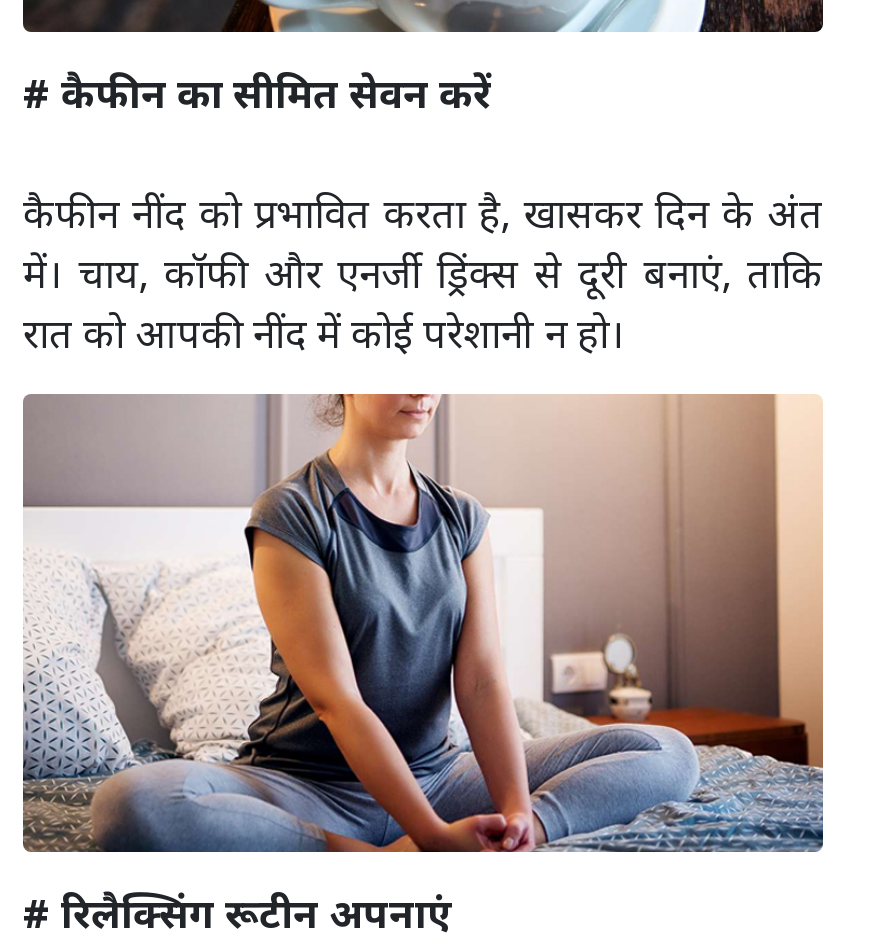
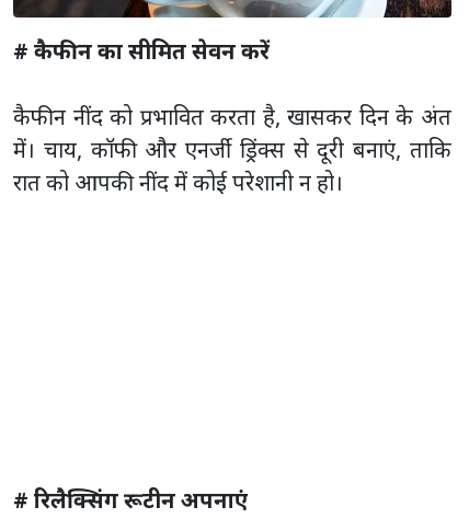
[21,392,825,854] [image] -> none

